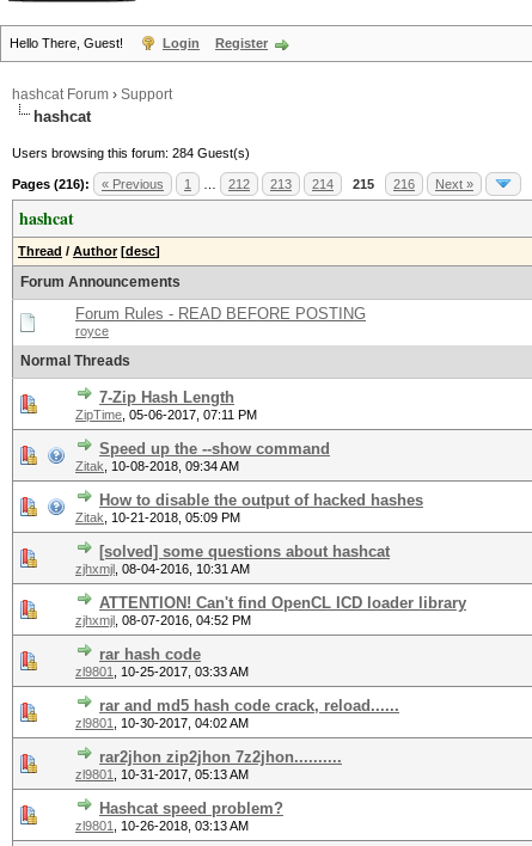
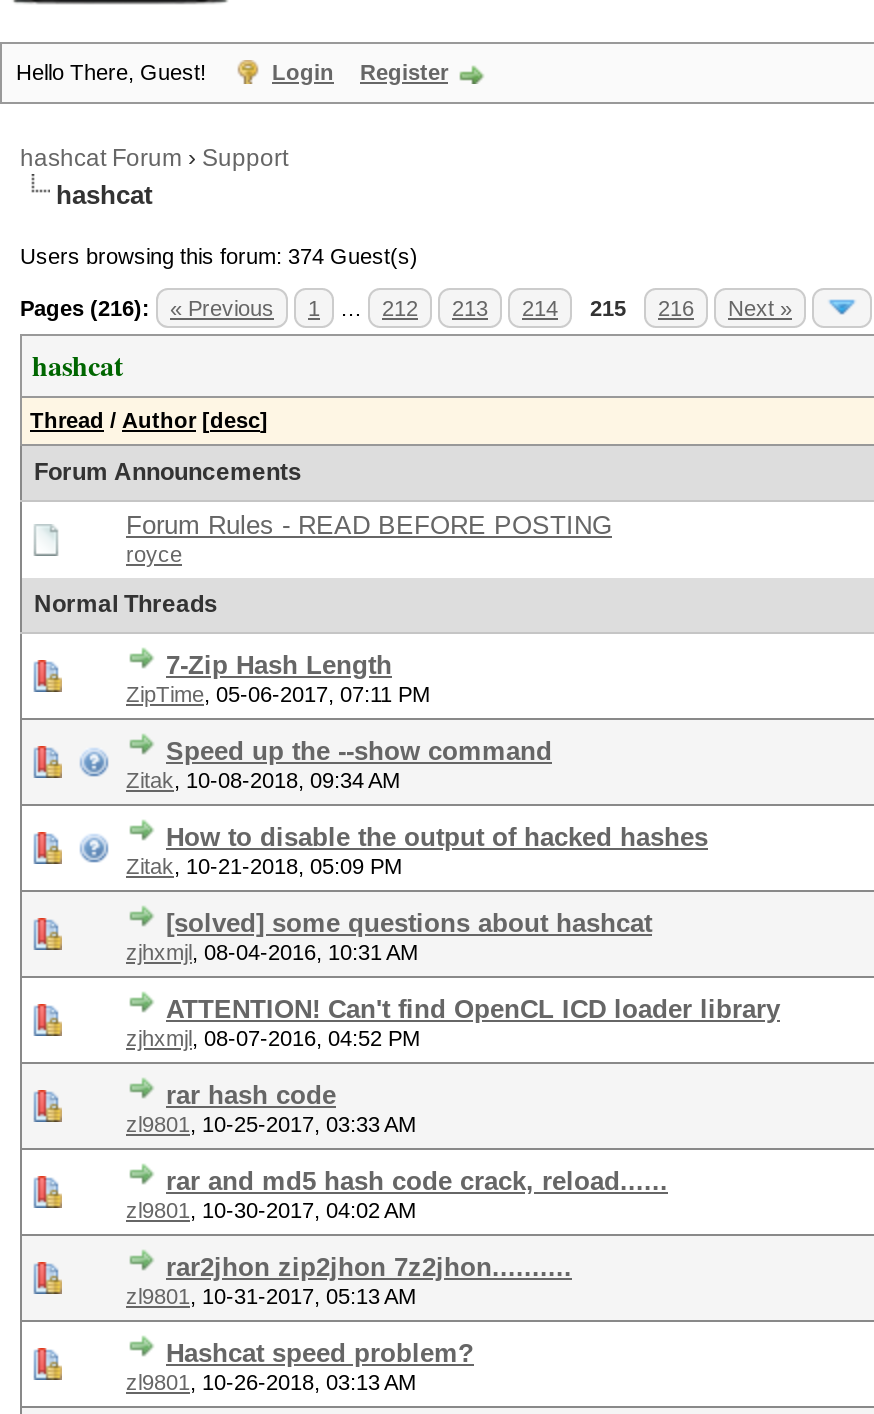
[12,146,250,160] Users browsing this forum: 284 Guest(s) -> [20,244,418,268] Users browsing this forum: 374 Guest(s)

